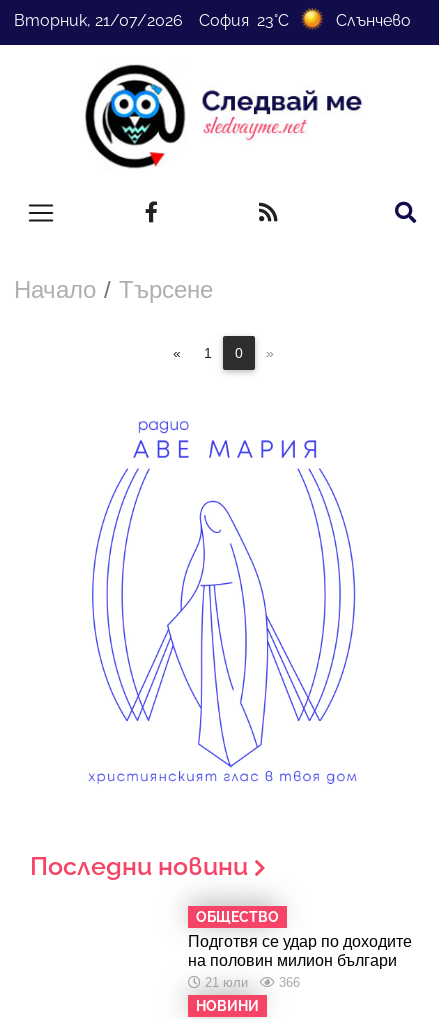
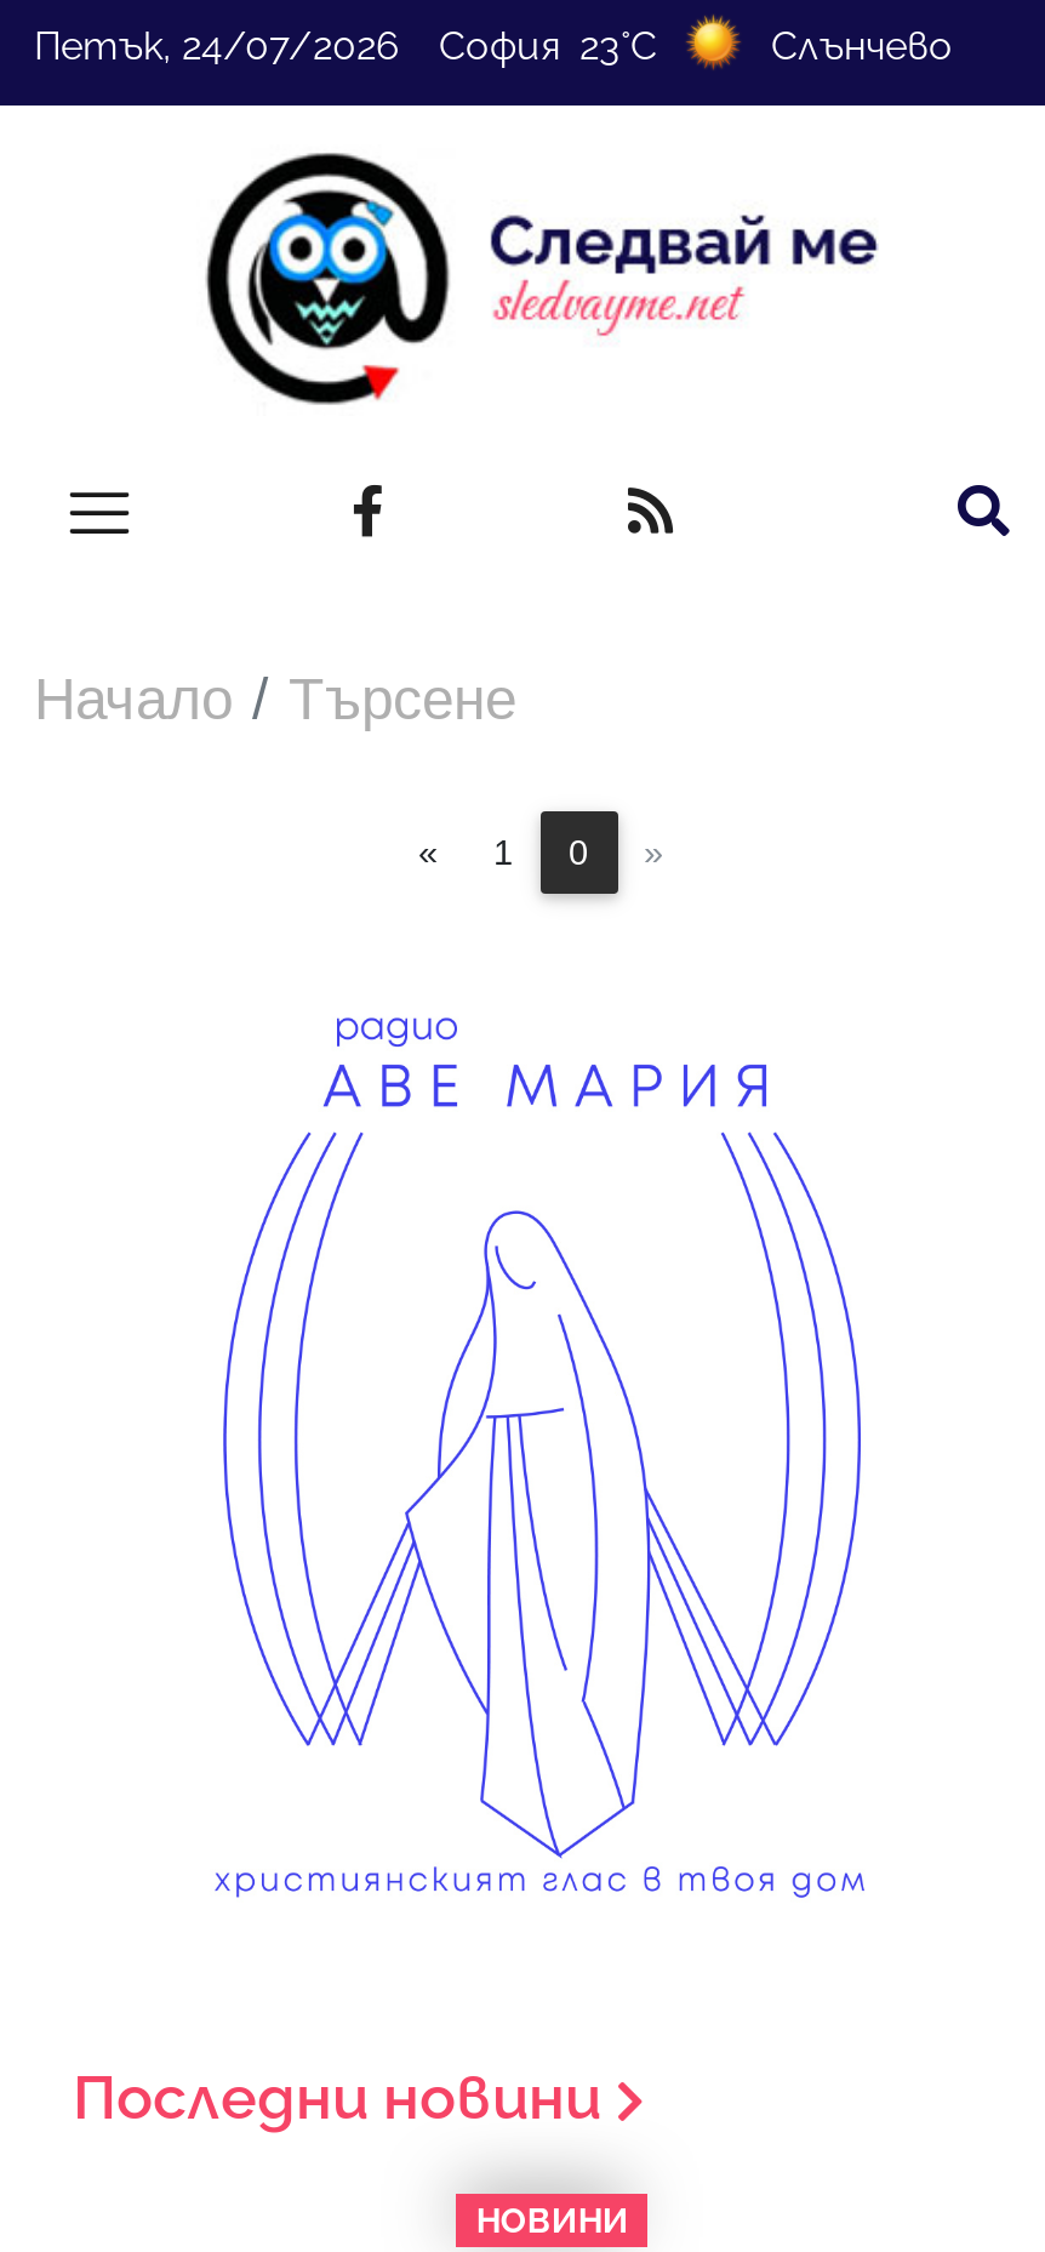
[14,11,297,30] Вторник, 21/07/2026 София 23°C -> [34,24,676,70] Петък, 24/07/2026 София 23°C
[188,909,412,990] ОБЩЕСТВО | Подготвя се удар по доходите | на половин милион българи | 21 юли | 366 -> none

